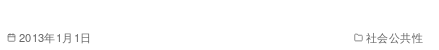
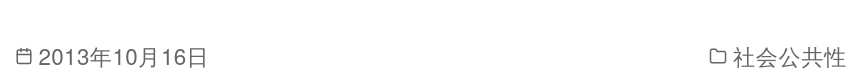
[19,29,91,45] 2013年1月1日 -> [39,39,209,71] 2013年10月16日

